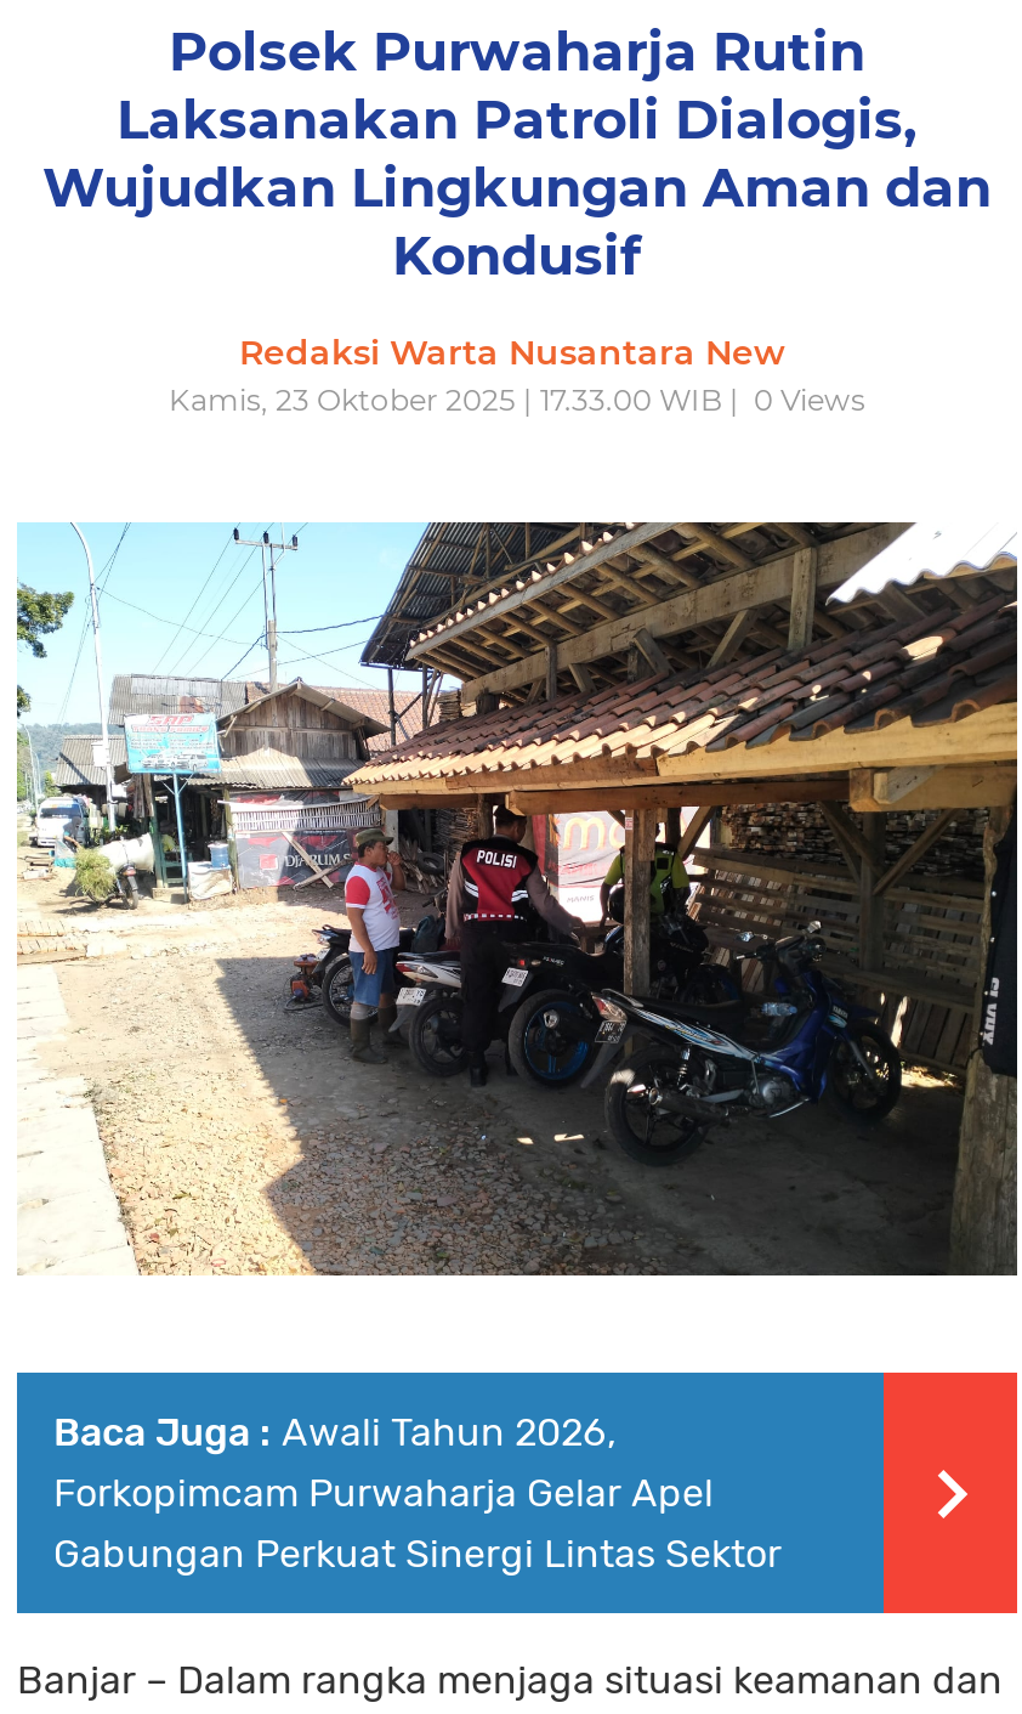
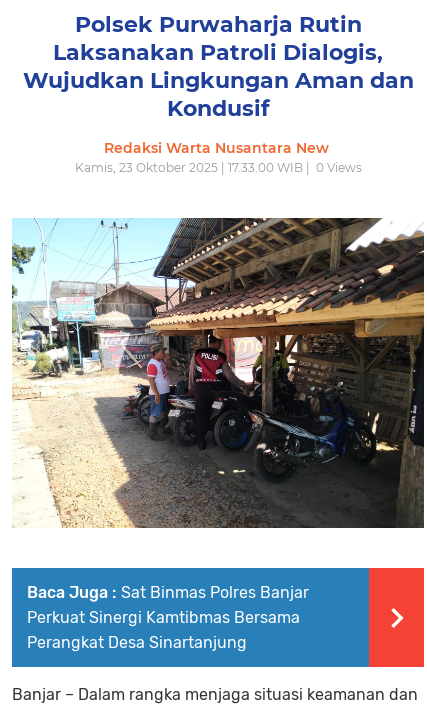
[53,1409,782,1577] Baca Juga : Awali Tahun 2026, | Forkopimcam Purwaharja Gelar Apel | Gabungan Perkuat Sinergi Lintas Sektor -> [27,583,309,652] Baca Juga : Sat Binmas Polres Banjar | Perkuat Sinergi Kamtibmas Bersama | Perangkat Desa Sinartanjung

